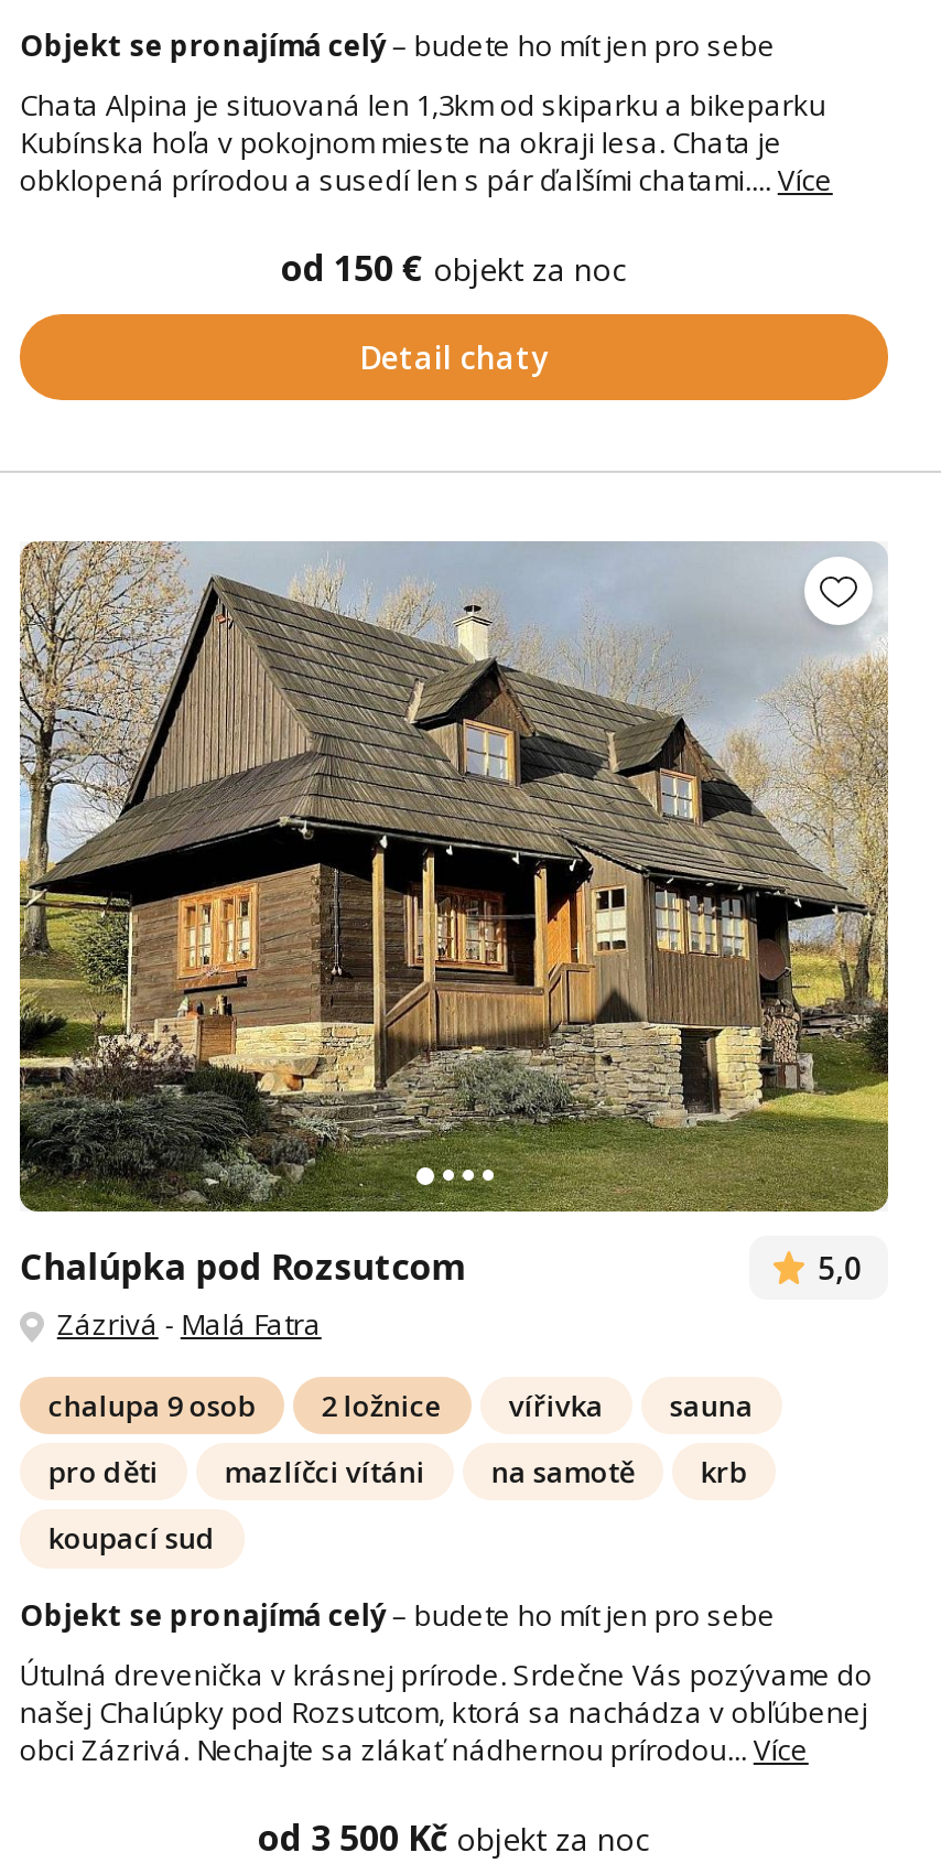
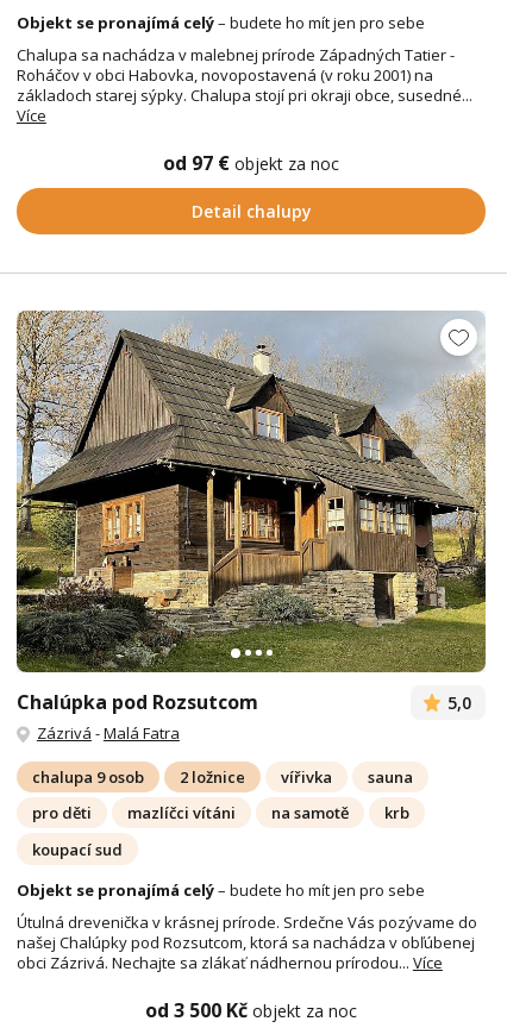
[20,86,833,200] Chata Alpina je situovaná len 1,3km od skiparku a bikeparku | Kubínska hoľa v pokojnom mieste na okraji lesa. Chata je | obklopená prírodou a susedí len s pár ďalšími chatami.... Více -> [17,44,472,126] Chalupa sa nachádza v malebnej prírode Západných Tatier - | Roháčov v obci Habovka, novopostavená (v roku 2001) na | základoch starej sýpky. Chalupa stojí pri okraji obce, susedné... | Více
[281,244,627,293] od 150 €objekt za noc -> [163,150,339,176] od 97 €objekt za noc
[359,337,549,379] Detail chaty -> [191,200,311,223] Detail chalupy

